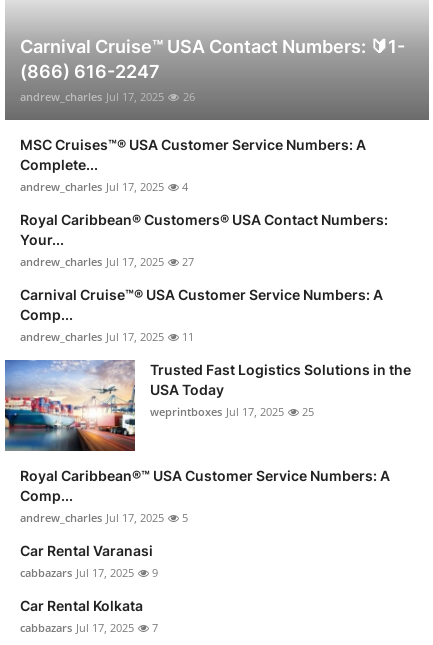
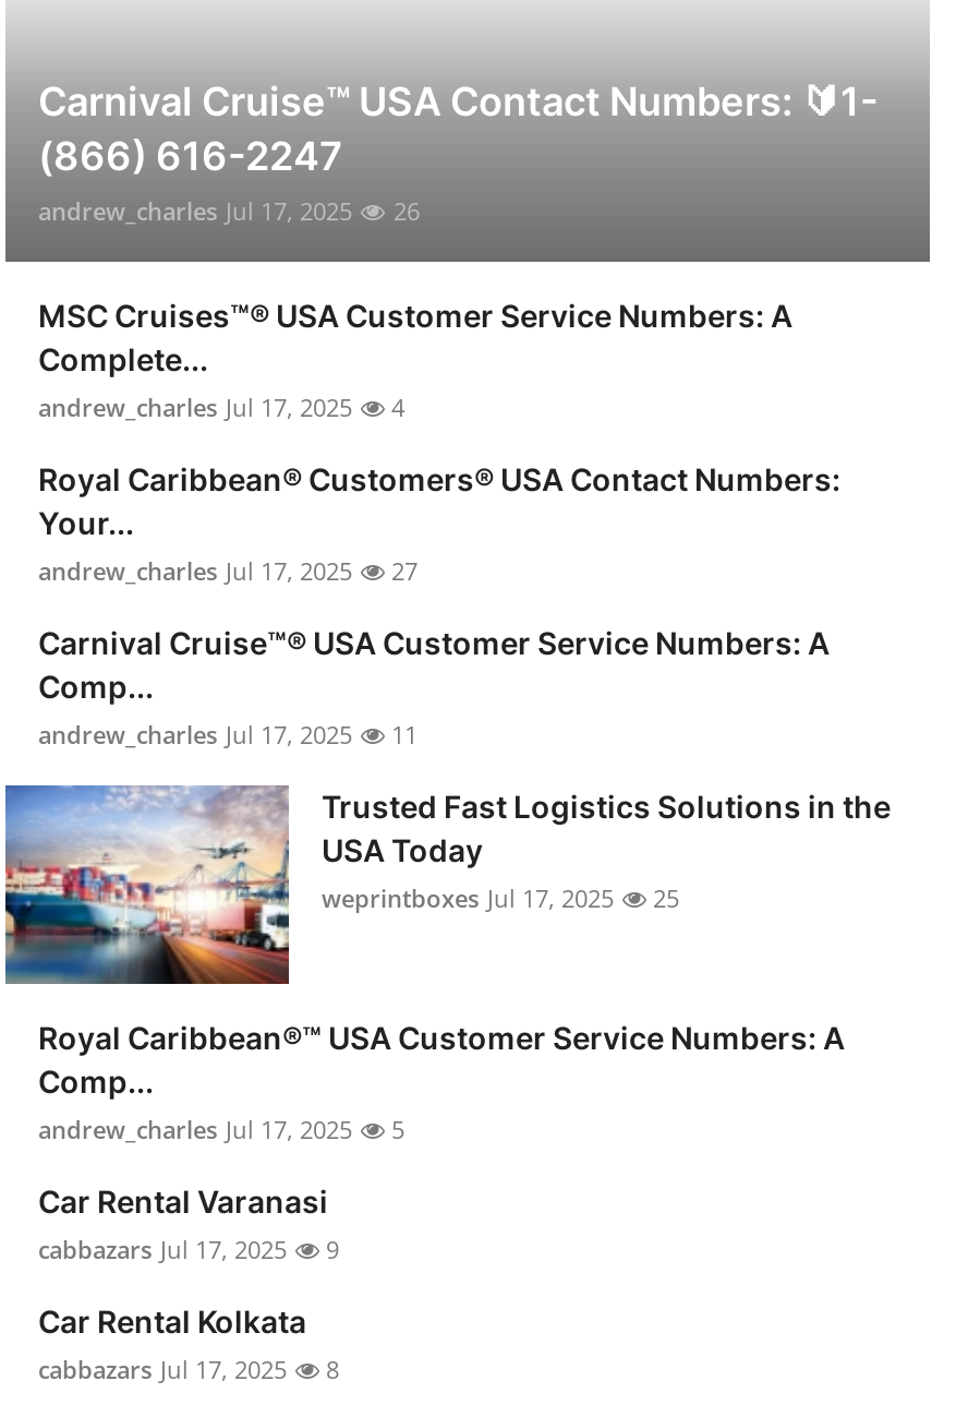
[20,620,158,635] cabbazars Jul 17, 2025 7 -> [38,1353,339,1386] cabbazars Jul 17, 2025 8

